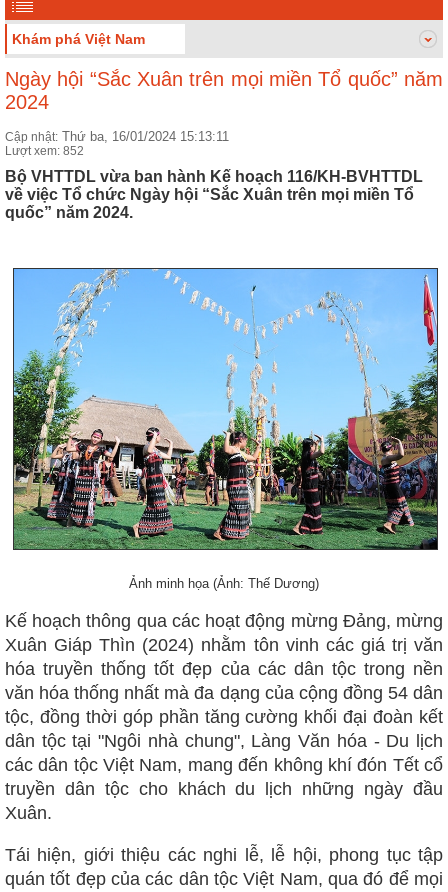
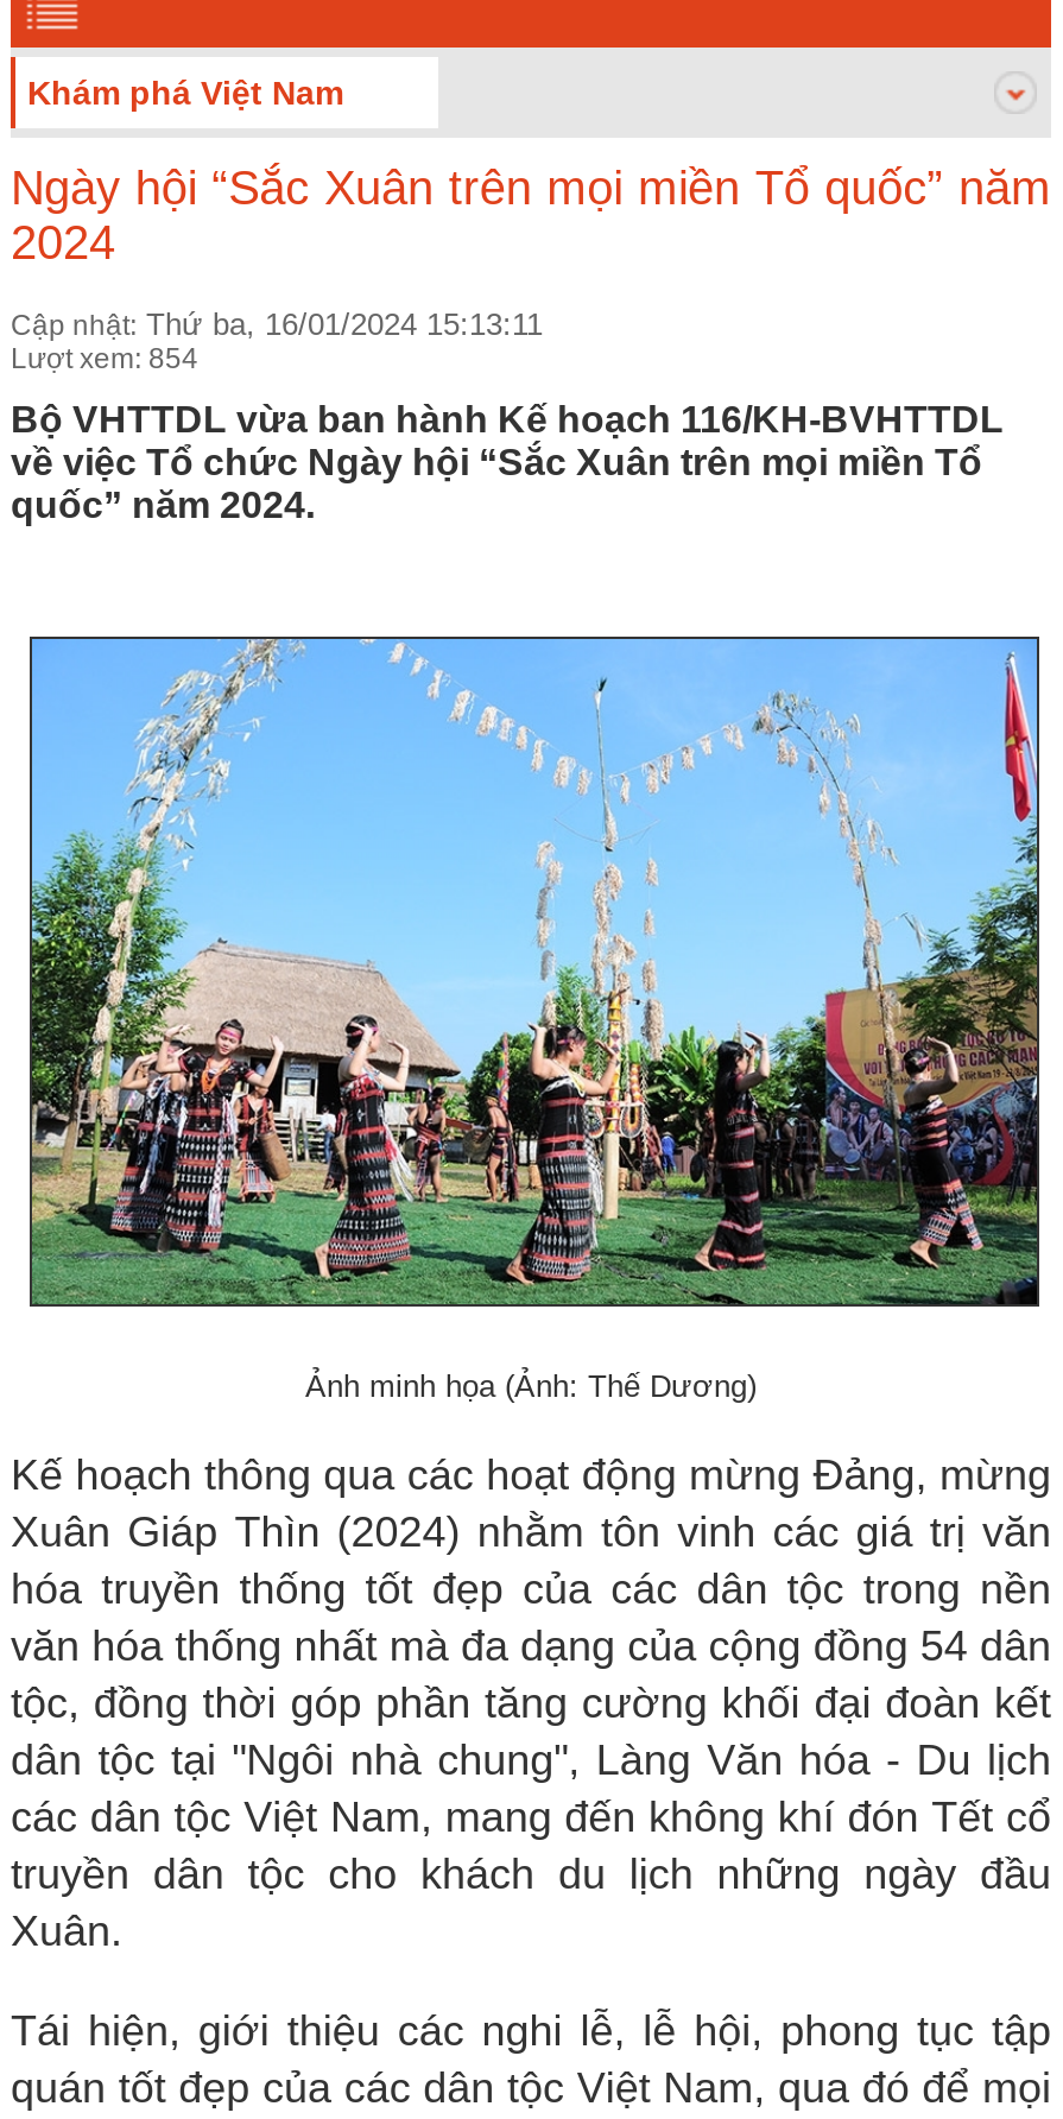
[5,144,84,158] Lượt xem: 852 -> [11,341,198,375] Lượt xem: 854

